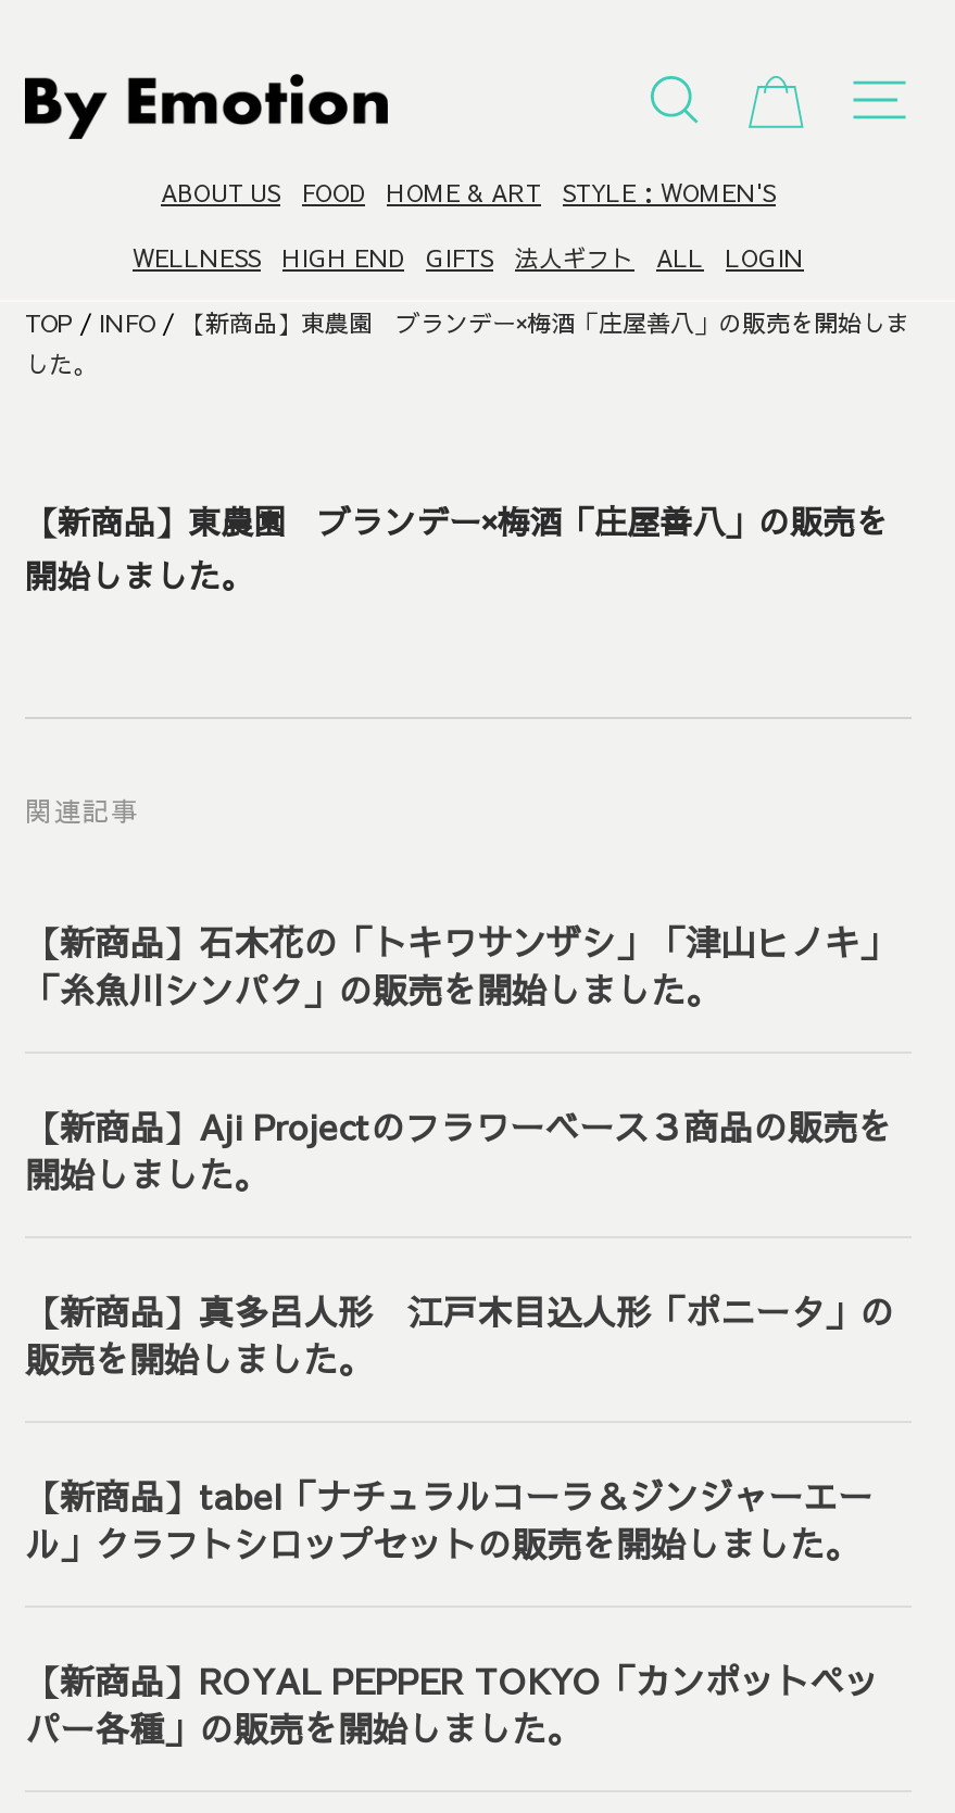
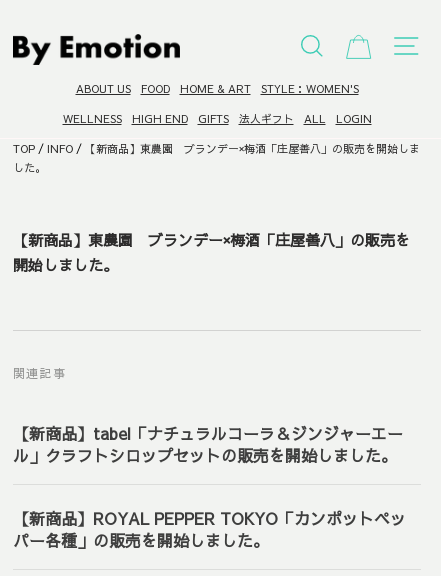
[25,916,894,1381] 【新商品】石木花の「トキワサンザシ」「津山ヒノキ」 | 「糸魚川シンパク」の販売を開始しました。 | 【新商品】Aji Projectのフラワーベース３商品の販売を | 開始しました。 | 【新商品】真多呂人形 江戸木目込人形「ポニータ」の | 販売を開始しました。 -> none

